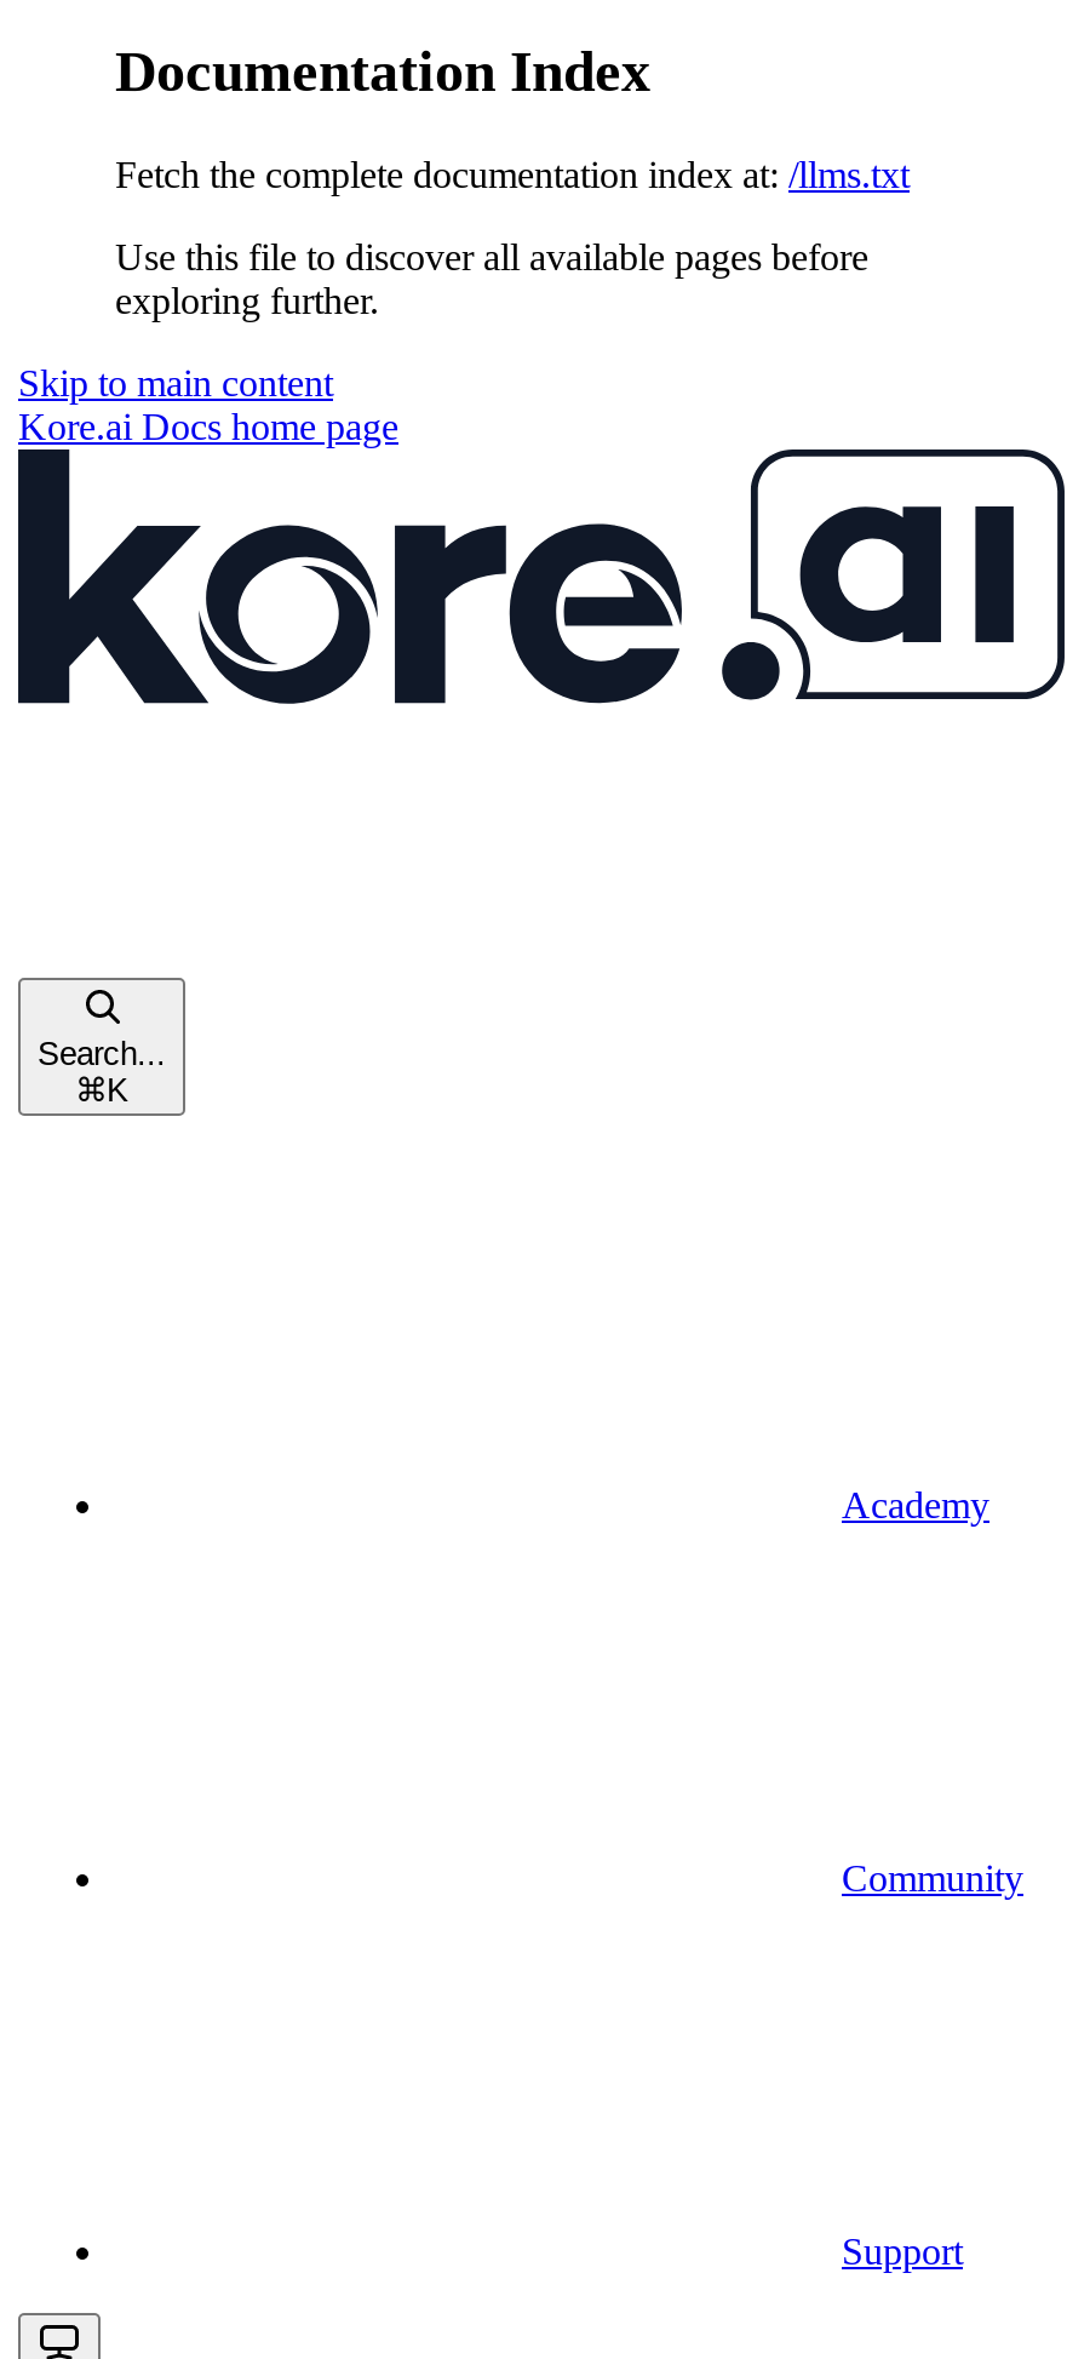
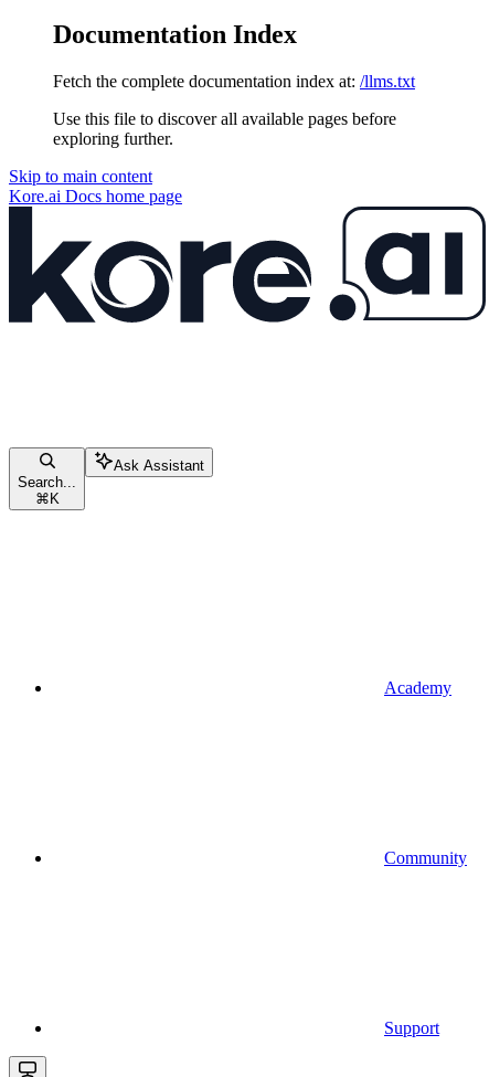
none -> [114,457,204,474] Ask Assistant

